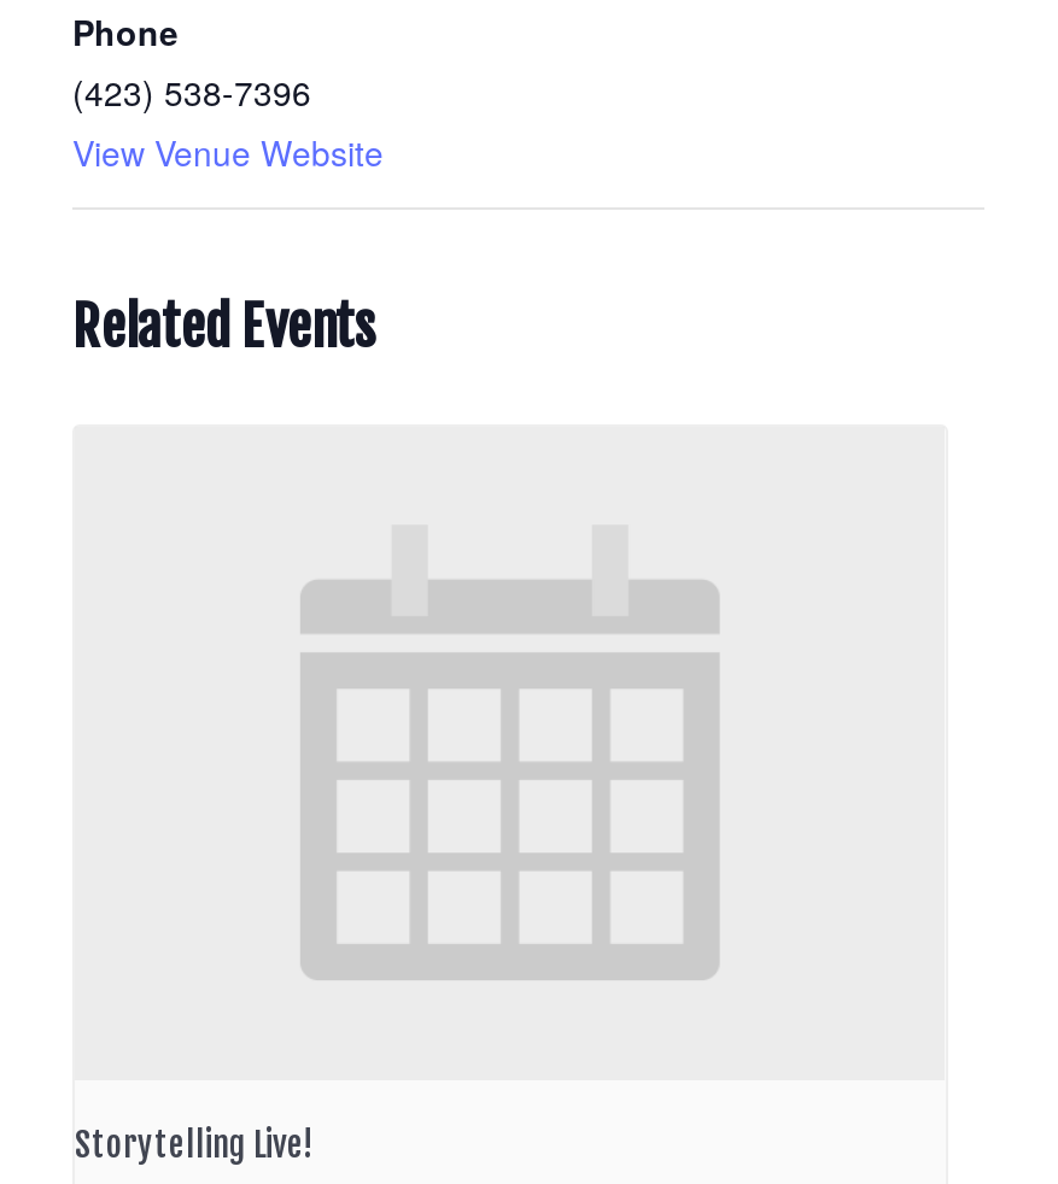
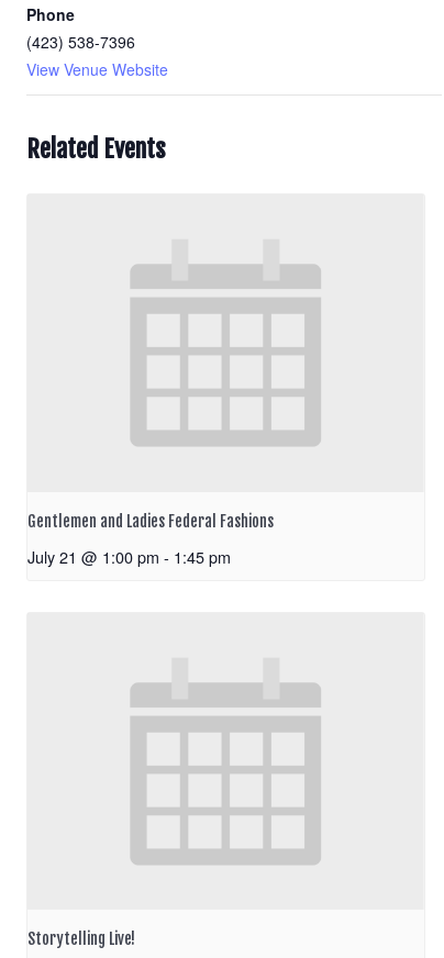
none -> [27,512,274,568] Gentlemen and Ladies Federal Fashions | July 21 @ 1:00 pm - 1:45 pm

